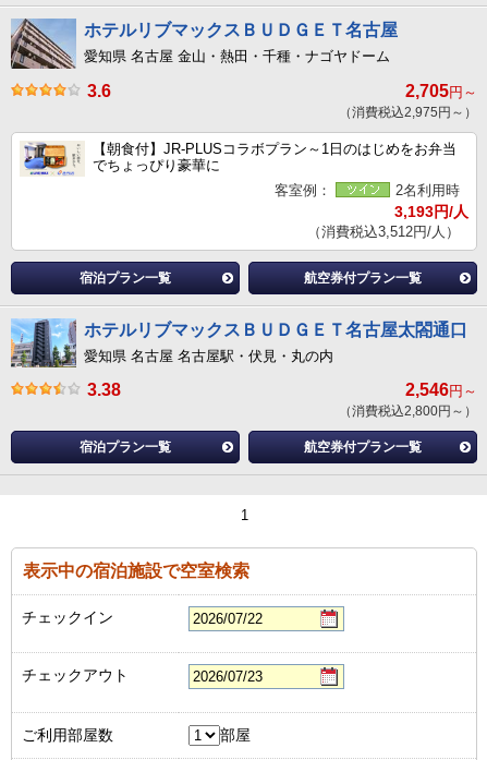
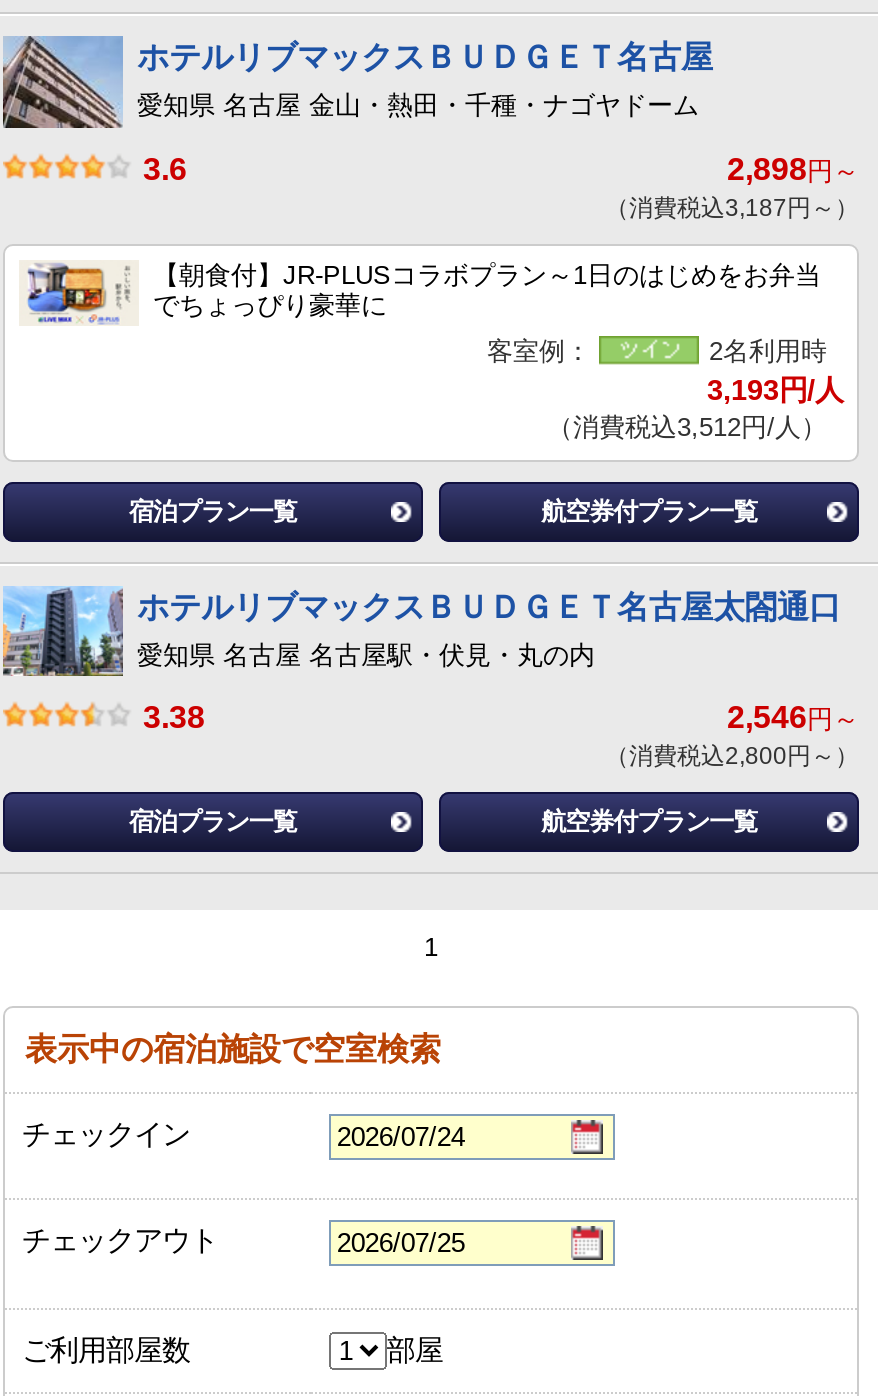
[405,81,477,100] 2,705円～ -> [727,151,859,185] 2,898円～
[339,104,477,120] （消費税込2,975円～） -> [605,193,859,221] （消費税込3,187円～）

